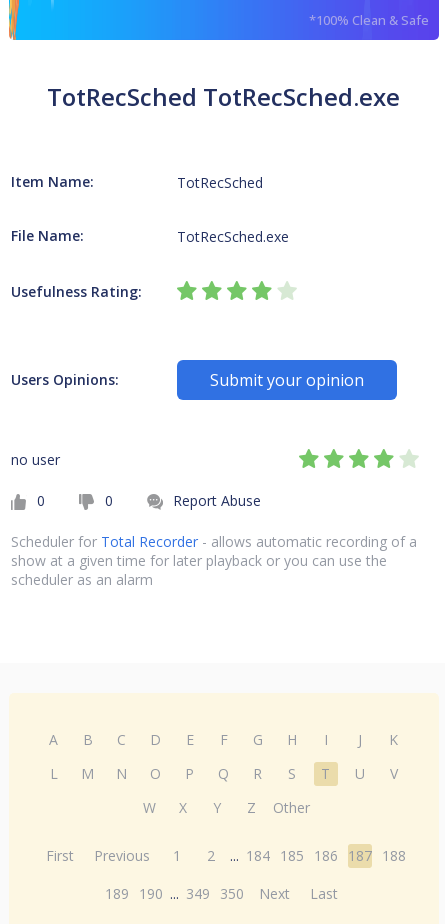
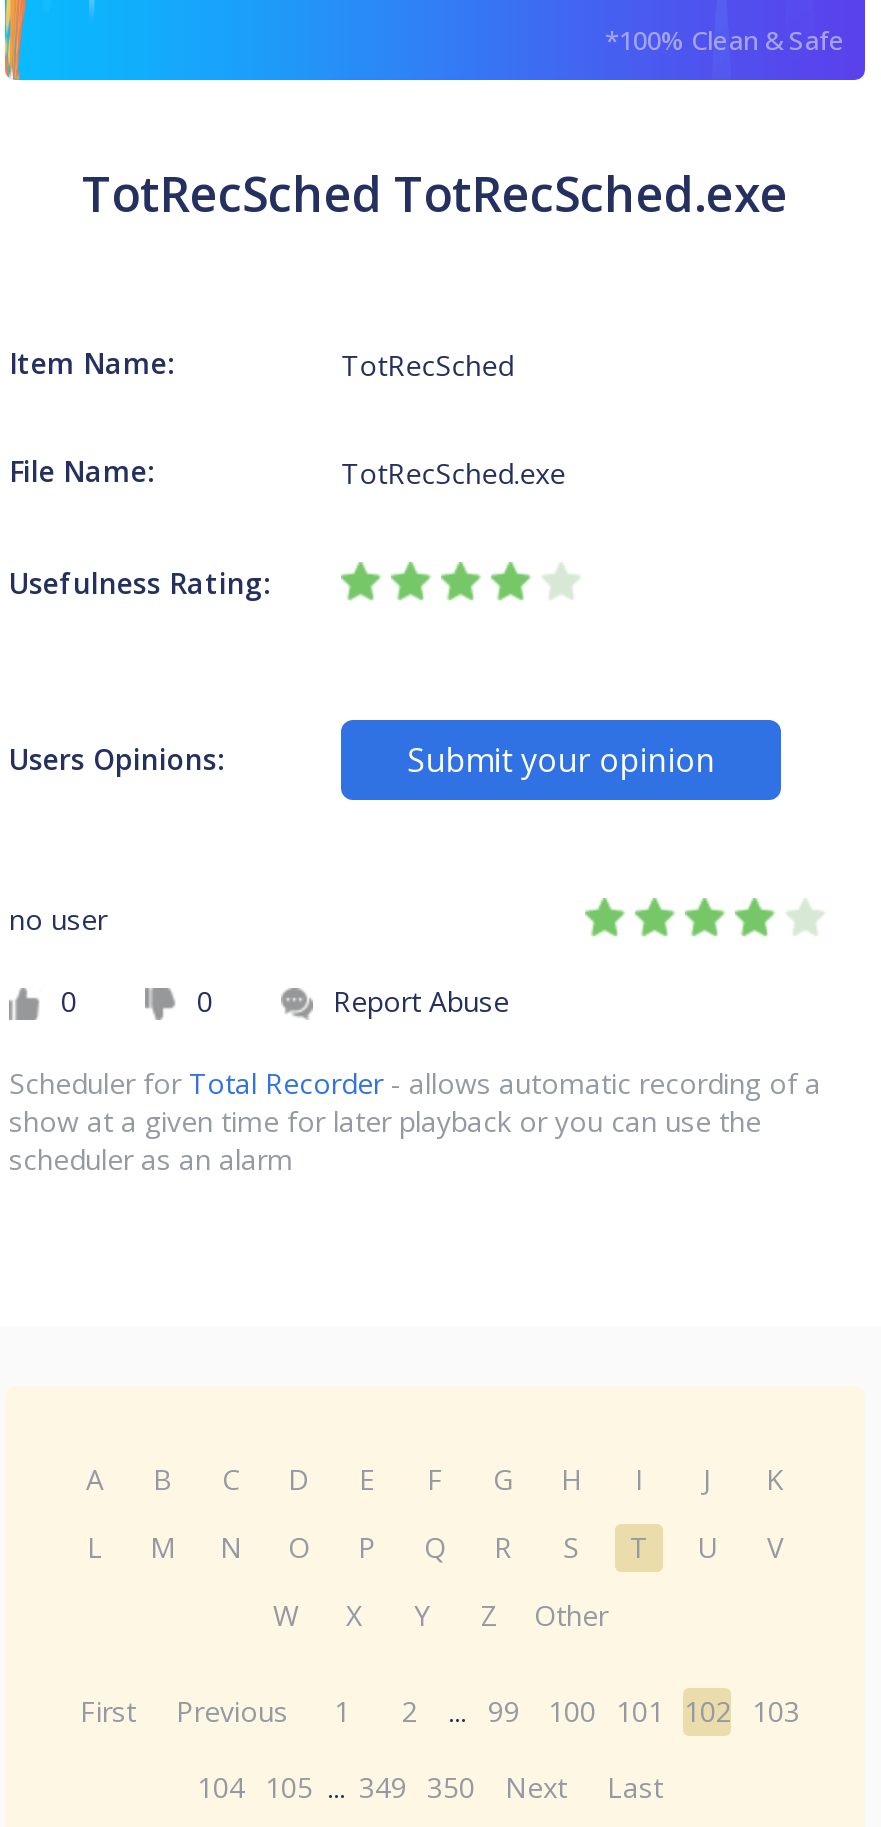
[207,846,406,865] 2 ... 184 185 186 187 188 -> [402,1692,800,1730] 2 ... 99 | 100 101 102 103
[105,884,338,903] 189 190 ... 349 350 Next Last -> [197,1768,663,1806] 104 105 ... 349 350 Next Last

